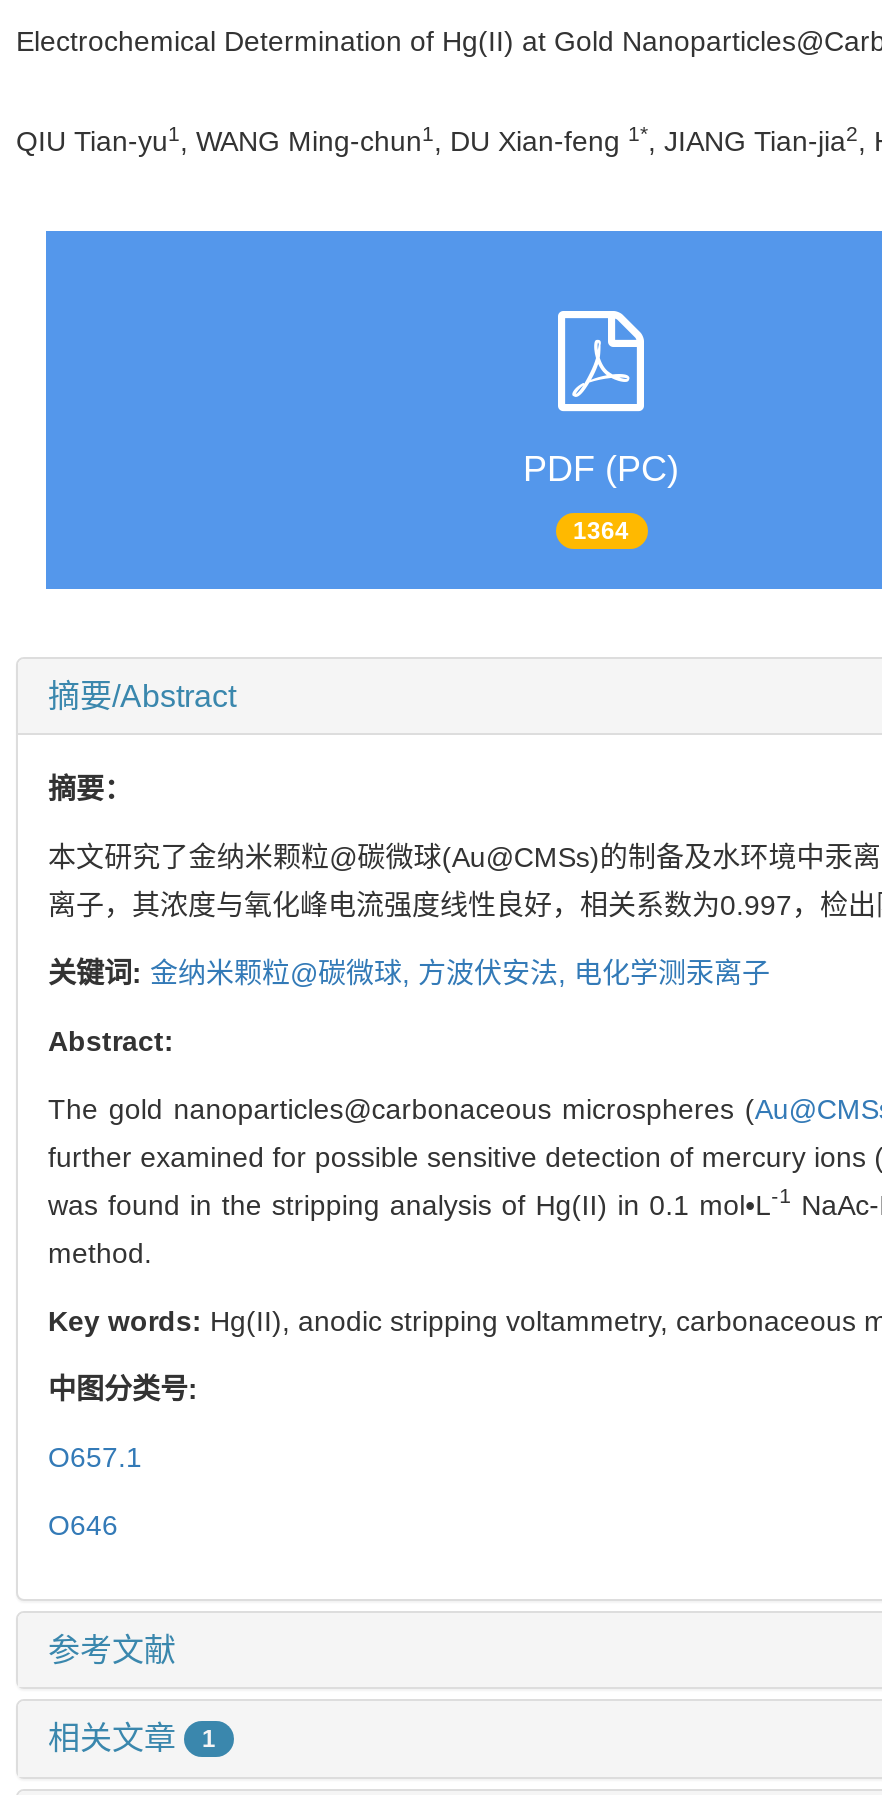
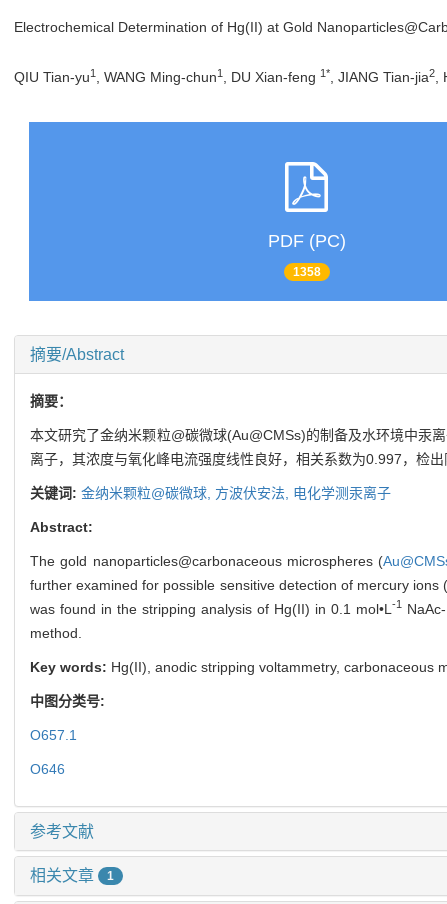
[573,517,629,545] 1364 -> [292,265,320,279] 1358

